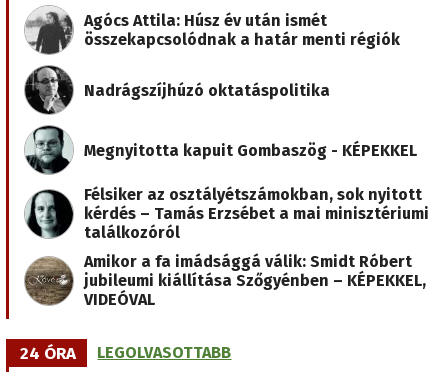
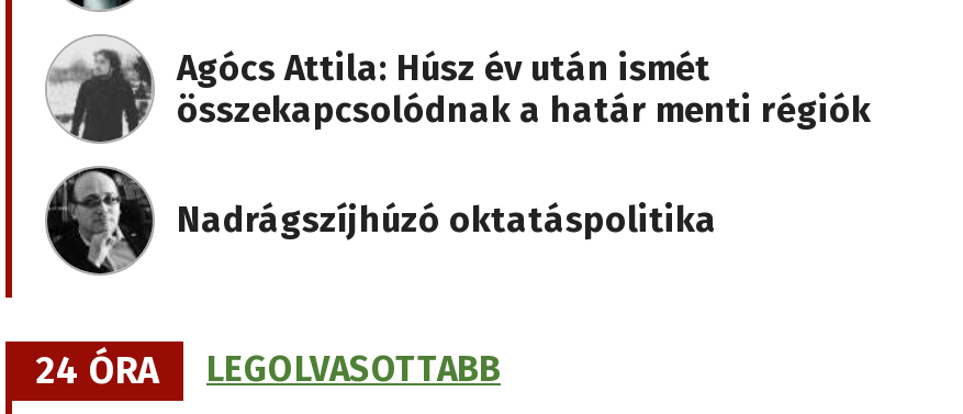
[24,124,429,309] [image] | Megnyitotta kapuit Gombaszög - KÉPEKKEL | Félsiker az osztályétszámokban, sok nyitott | kérdés – Tamás Erzsébet a mai minisztériumi | találkozóról | Amikor a fa imádsággá válik: Smidt Róbert | jubileumi kiállítása Szőgyénben – KÉPEKKEL, | VIDEÓVAL -> none
[24,189,70,239] [image] -> none
[24,256,70,306] [image] -> none

